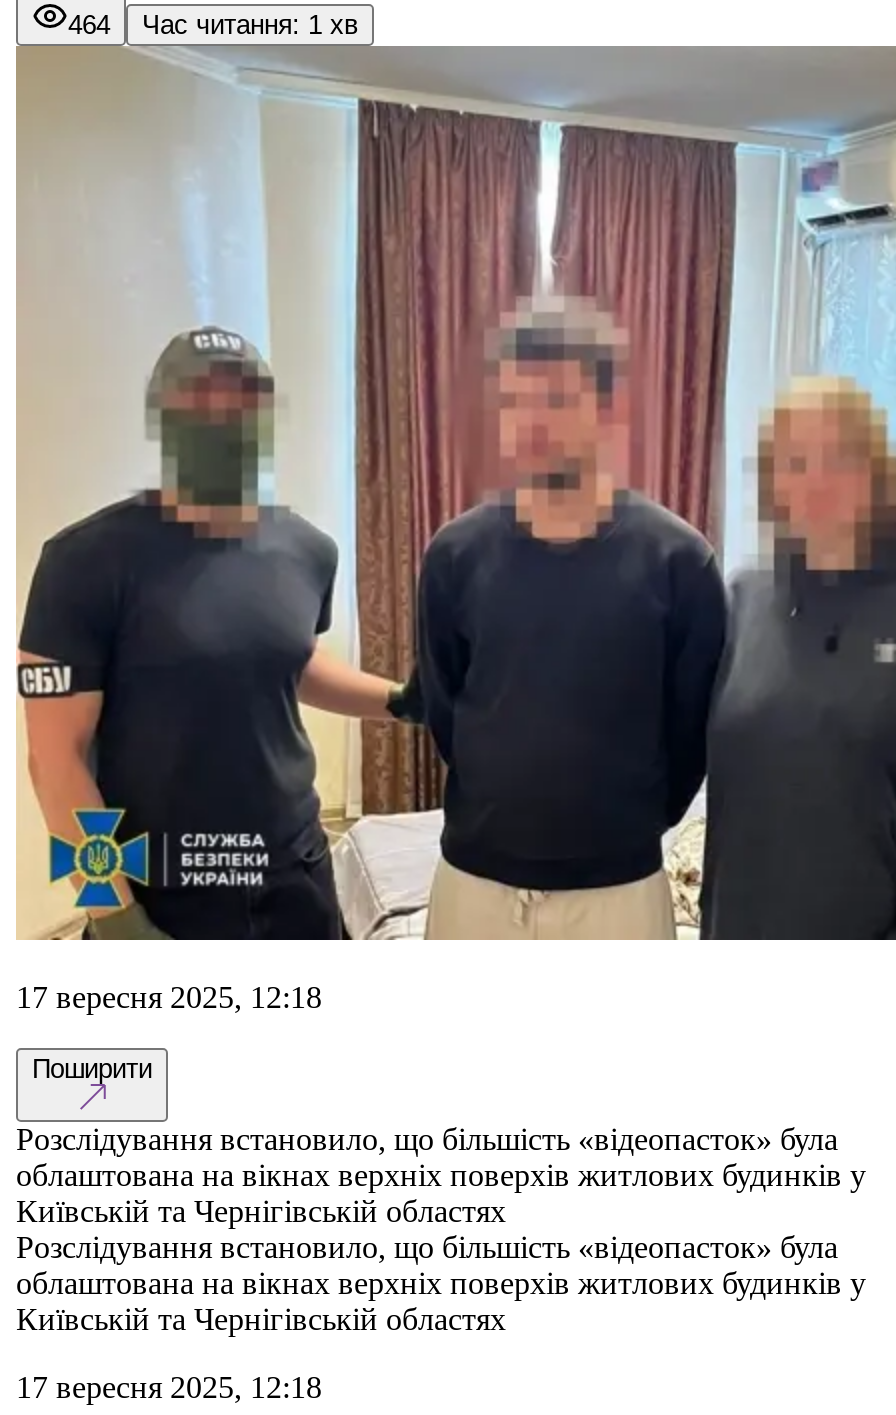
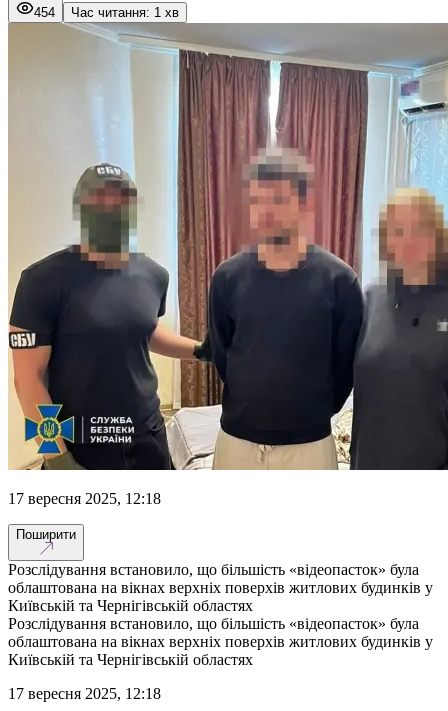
[68,10,358,40] 464 Час читання: 1 хв -> [34,5,179,20] 454 Час читання: 1 хв

